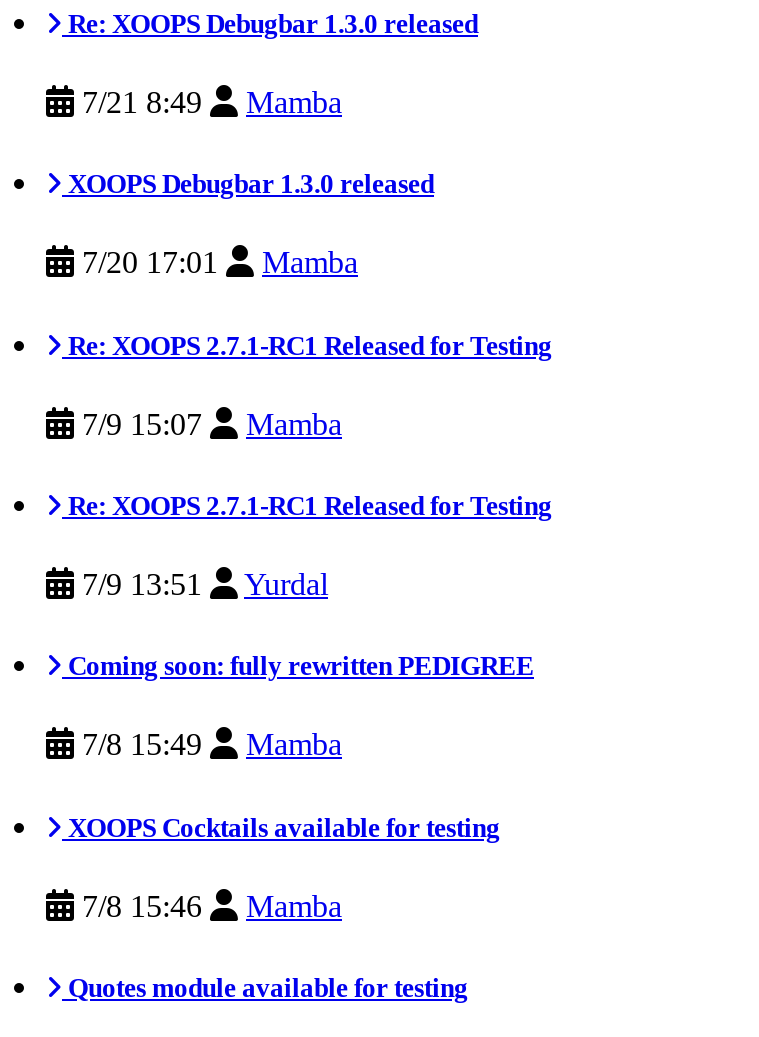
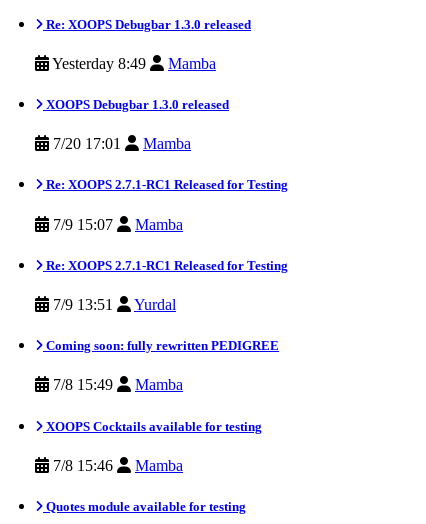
[74,85,342,119] 7/21 8:49 Mamba -> [49,55,216,72] Yesterday 8:49 Mamba

